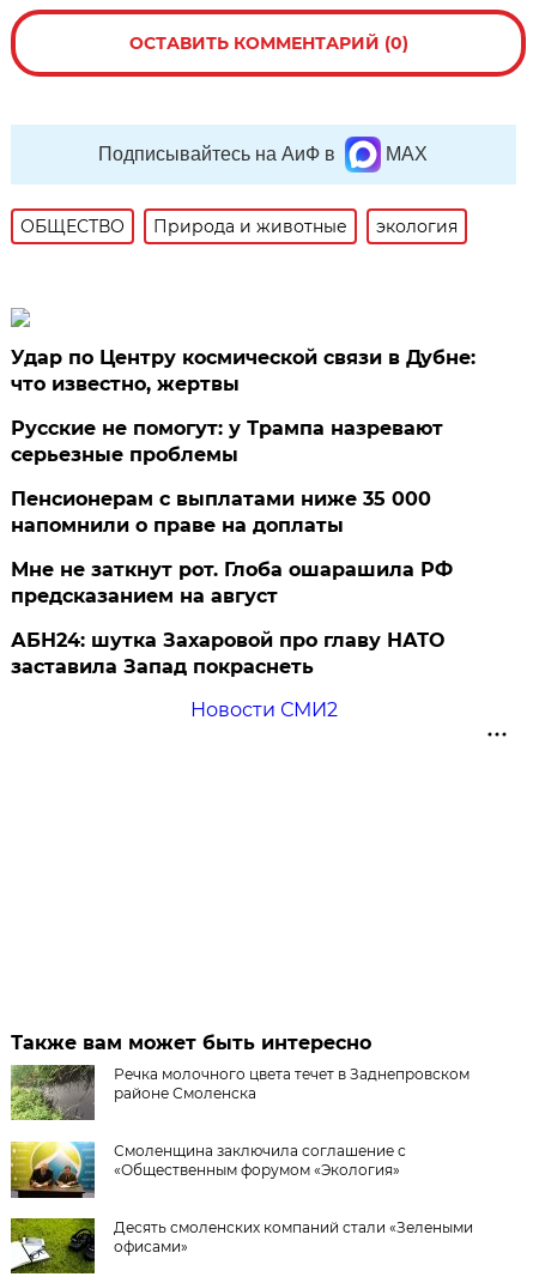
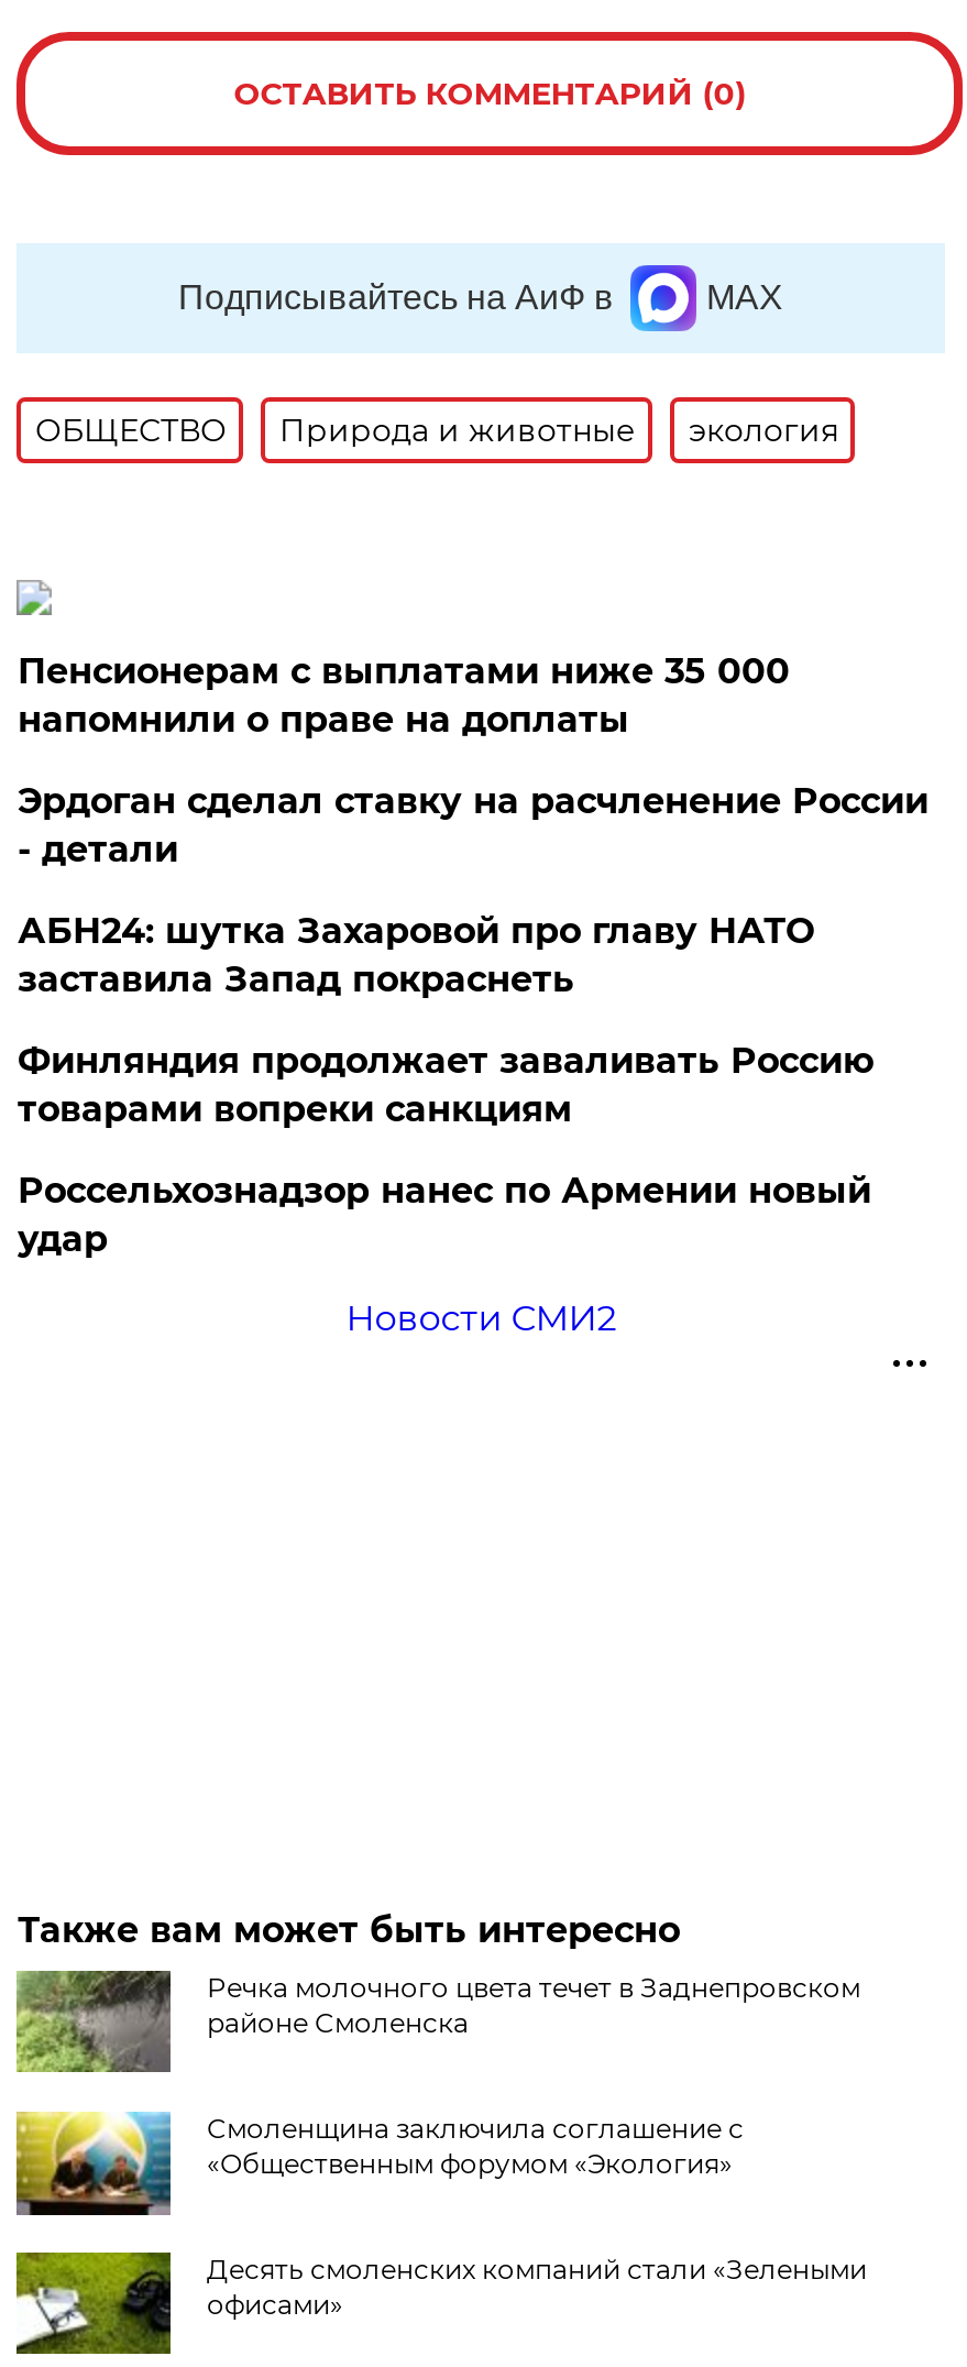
[11,346,476,466] Удар по Центру космической связи в Дубне: | что известно, жертвы | Русские не помогут: у Трампа назревают | серьезные проблемы -> none
moved [11,487,432,537] -> [17,650,790,740]: Пенсионерам с выплатами ниже 35 000 | напомнили о праве на доплаты
[11,558,453,607] Мне не заткнут рот. Глоба ошарашила РФ | предсказанием на август -> [17,780,928,870] Эрдоган сделал ставку на расчленение России | - детали
moved [11,629,445,678] -> [17,910,814,1000]: АБН24: шутка Захаровой про главу НАТО | заставила Запад покраснеть
none -> [17,1040,873,1260] Финляндия продолжает заваливать Россию | товарами вопреки санкциям | Россельхознадзор нанес по Армении новый | удар

